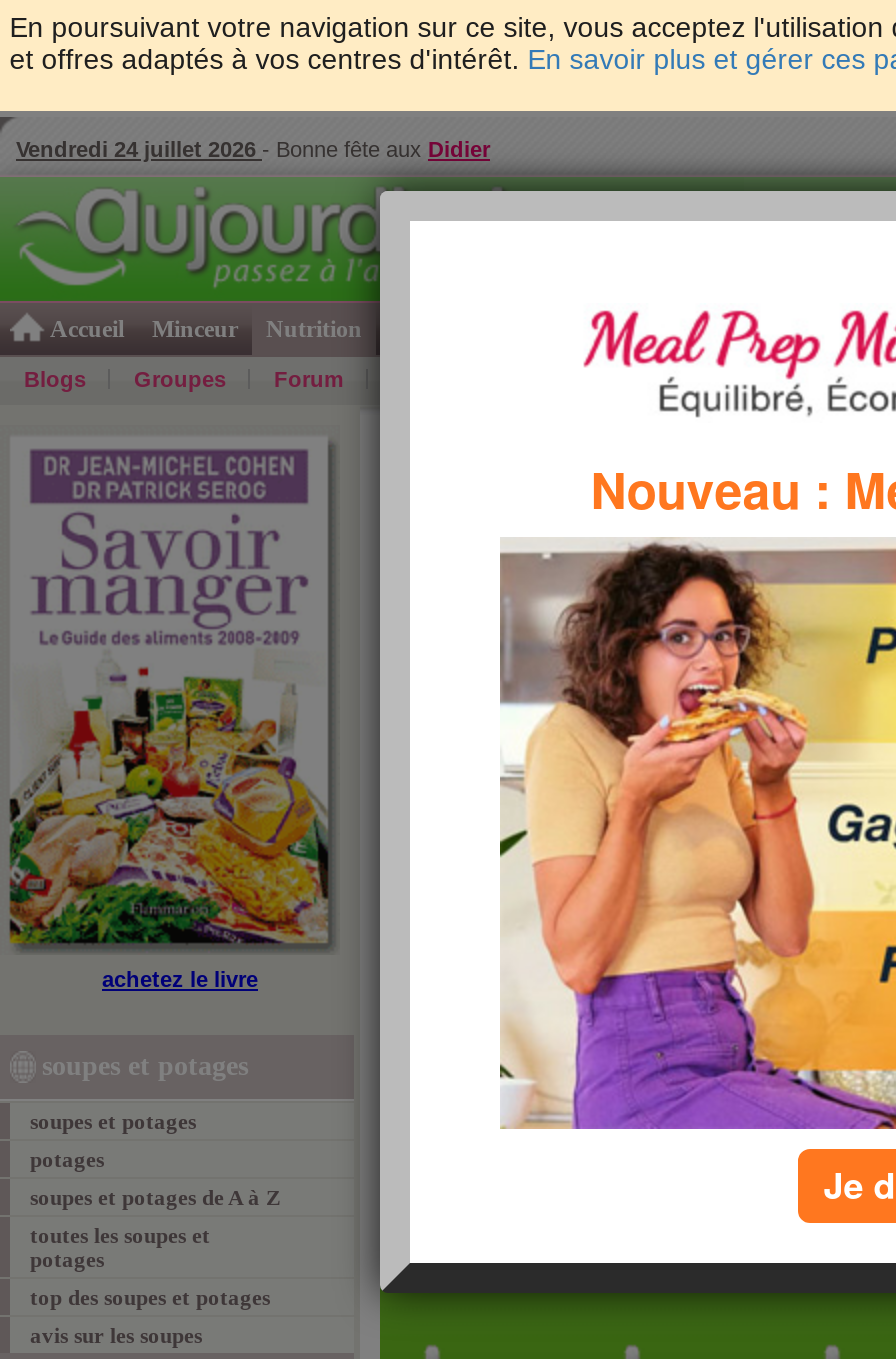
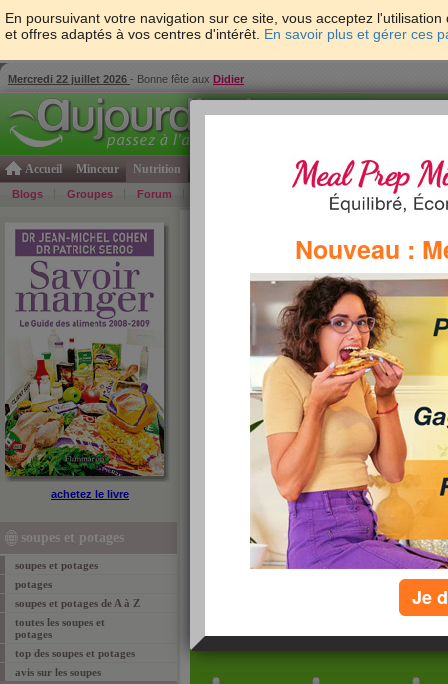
[16,137,490,161] Vendredi 24 juillet 2026 - Bonne fête aux Didier -> [8,73,244,85] Mercredi 22 juillet 2026 - Bonne fête aux Didier

